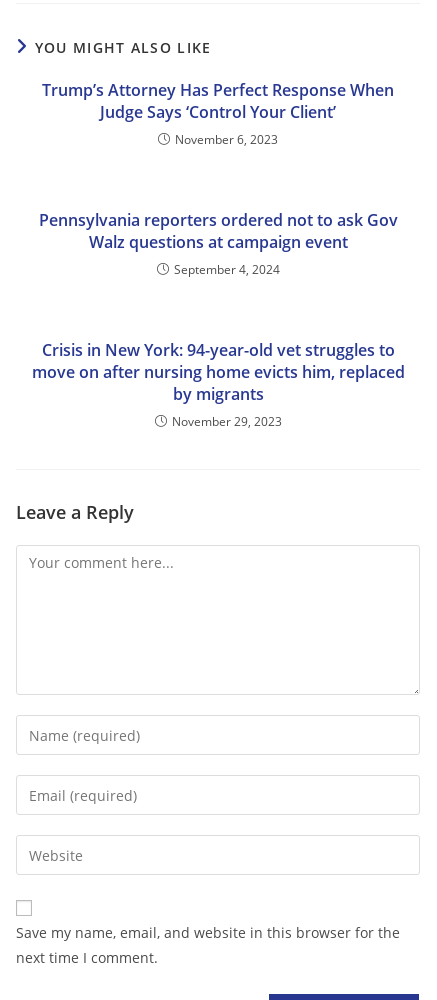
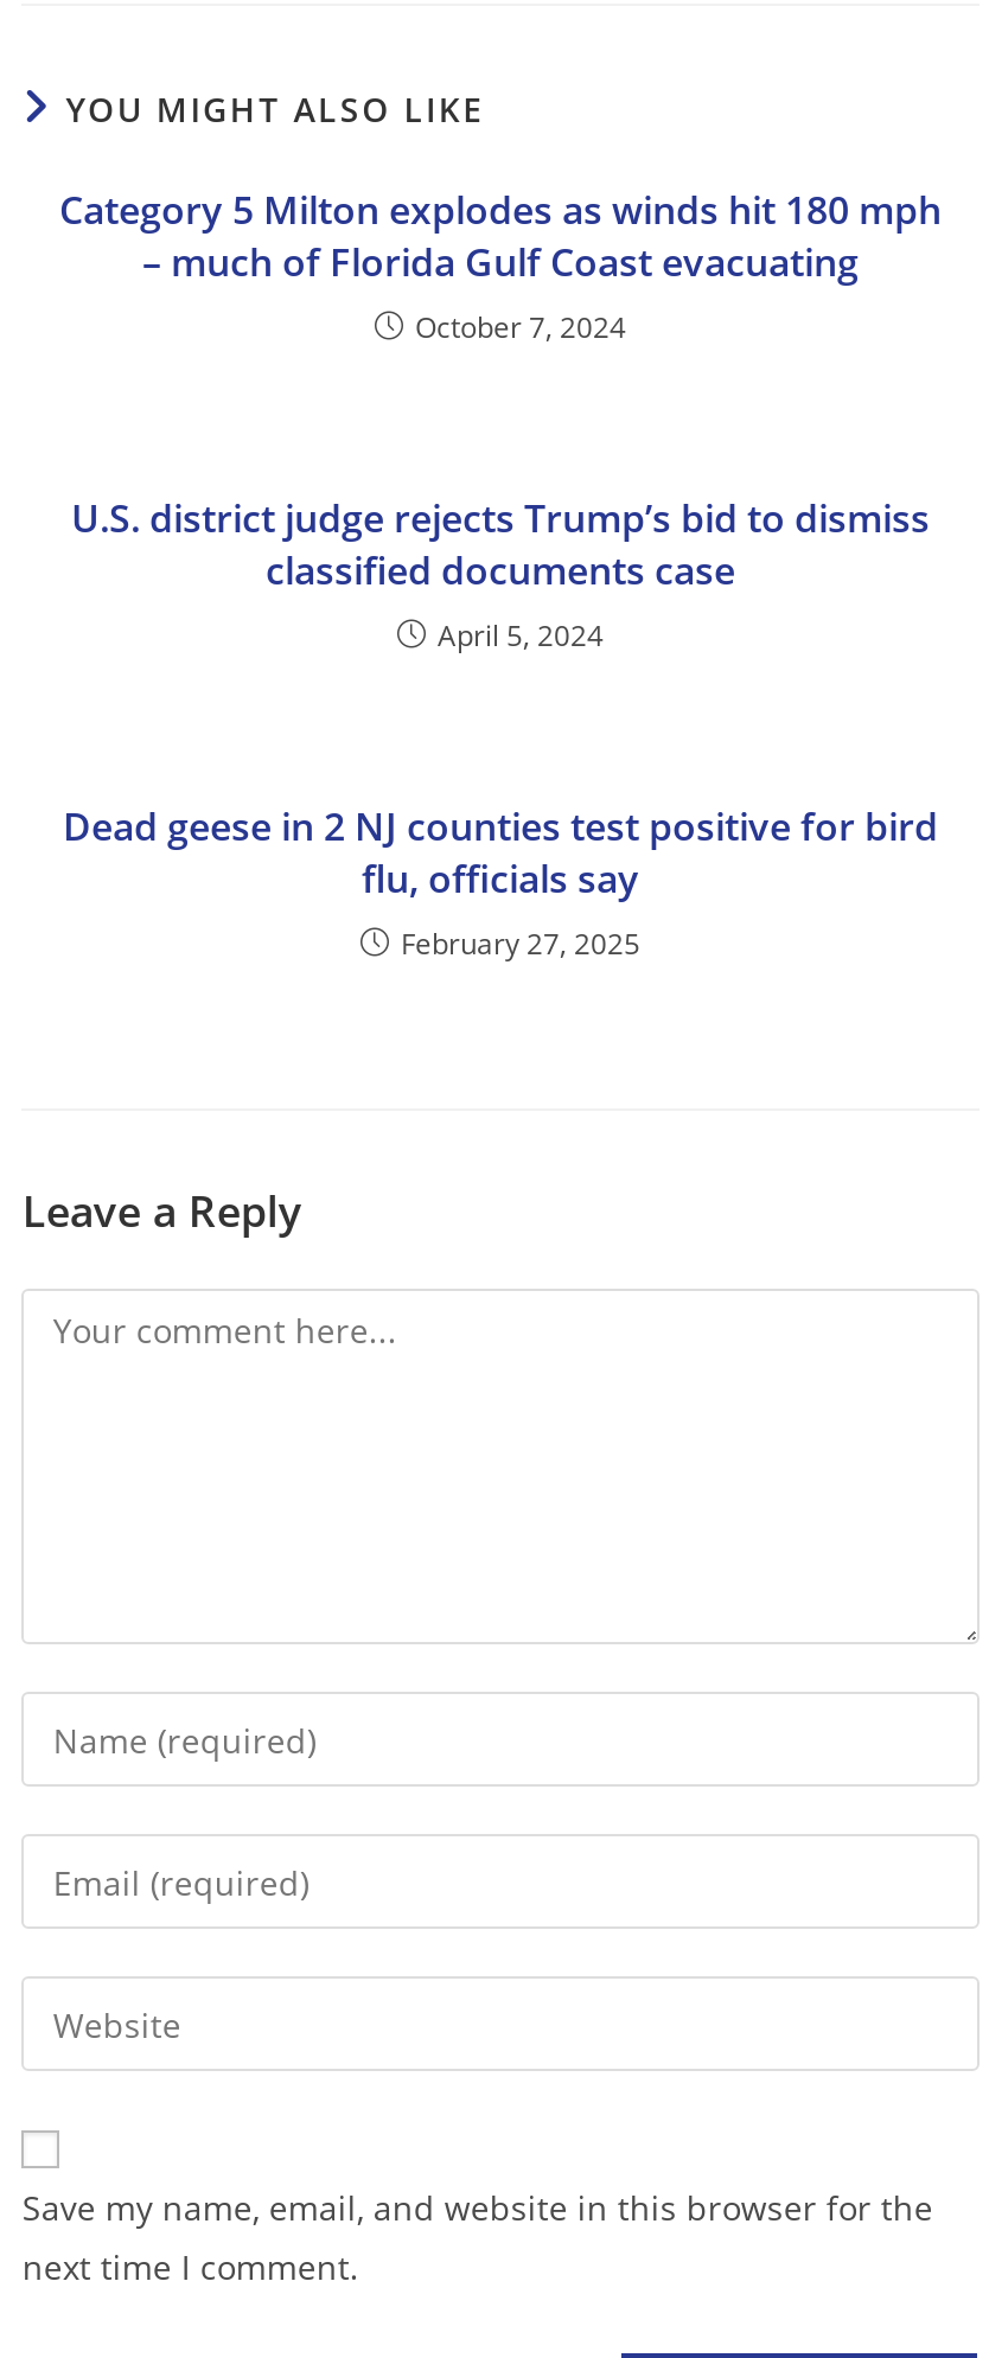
[42,79,394,148] Trump’s Attorney Has Perfect Response When | Judge Says ‘Control Your Client’ | November 6, 2023 -> [59,184,942,348] Category 5 Milton explodes as winds hit 180 mph | – much of Florida Gulf Coast evacuating | October 7, 2024
[38,209,397,278] Pennsylvania reporters ordered not to ask Gov | Walz questions at campaign event | September 4, 2024 -> [71,493,930,656] U.S. district judge rejects Trump’s bid to dismiss | classified documents case | April 5, 2024
[31,339,404,430] Crisis in New York: 94-year-old vet struggles to | move on after nursing home evicts him, replaced | by migrants | November 29, 2023 -> [63,801,938,965] Dead geese in 2 NJ counties test positive for bird | flu, officials say | February 27, 2025

